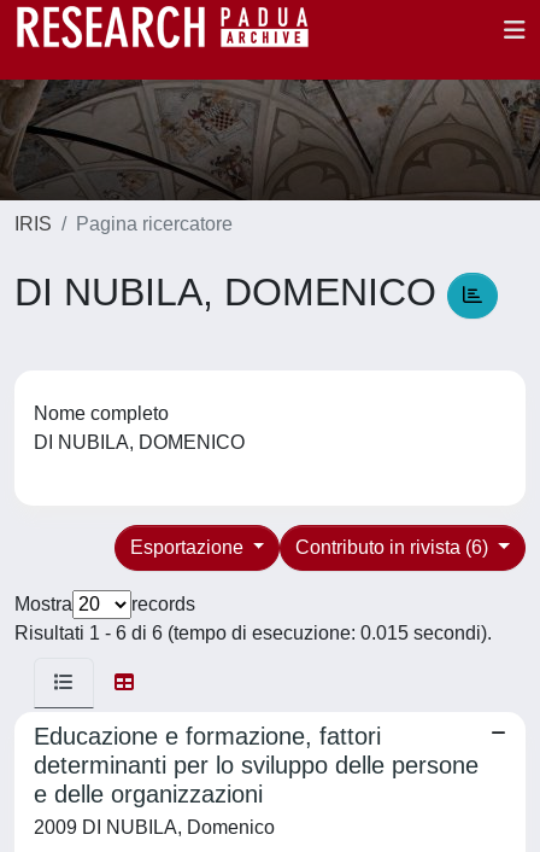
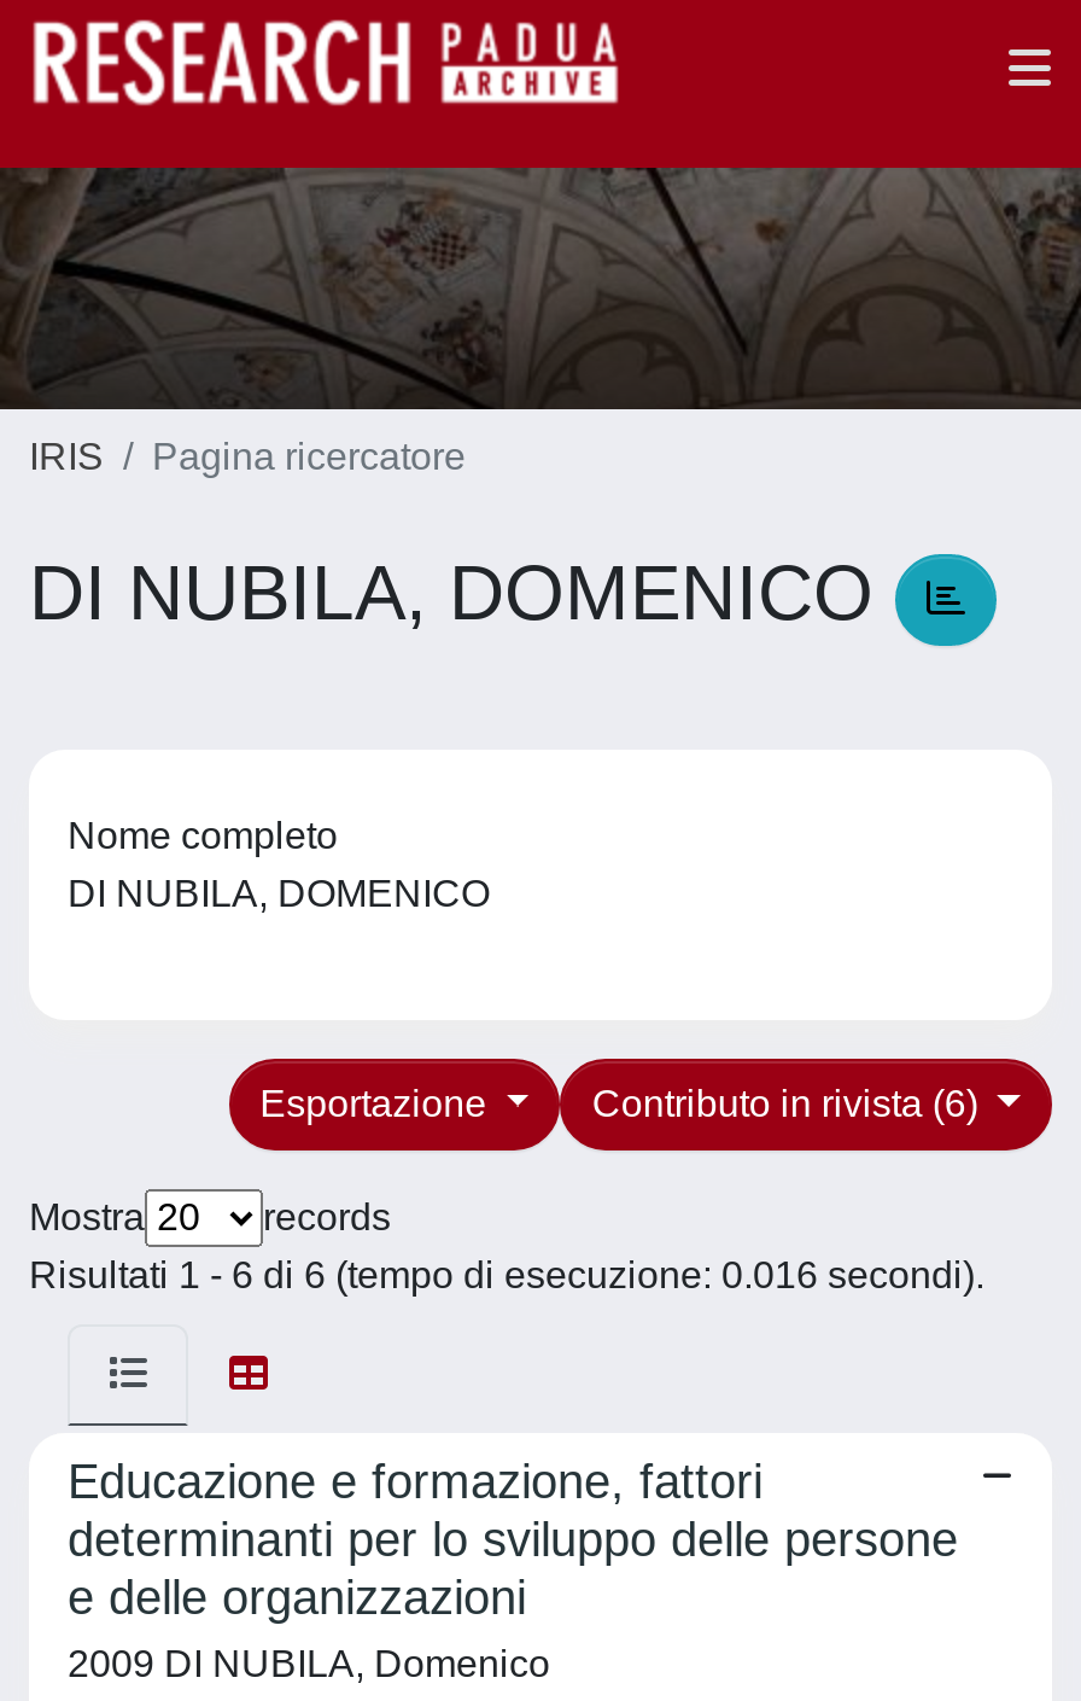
[14,623,492,643] Risultati 1 - 6 di 6 (tempo di esecuzione: 0.015 secondi). -> [29,1254,984,1295] Risultati 1 - 6 di 6 (tempo di esecuzione: 0.016 secondi).

